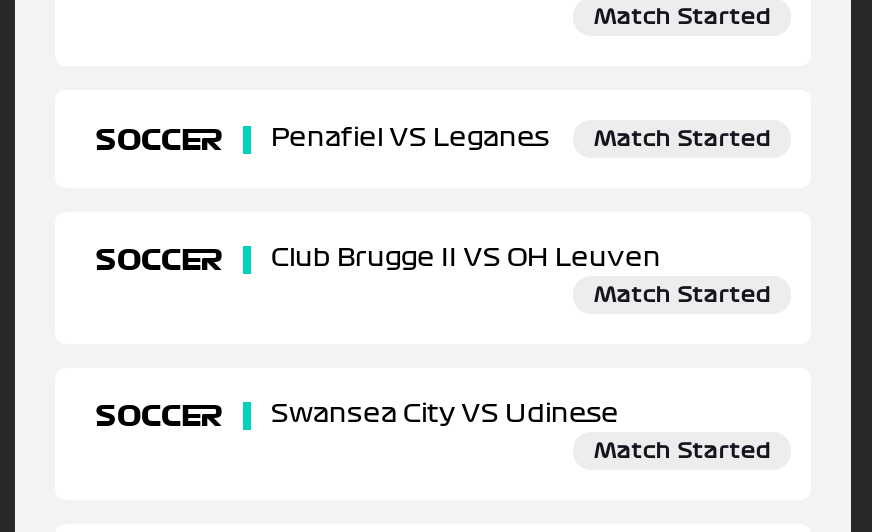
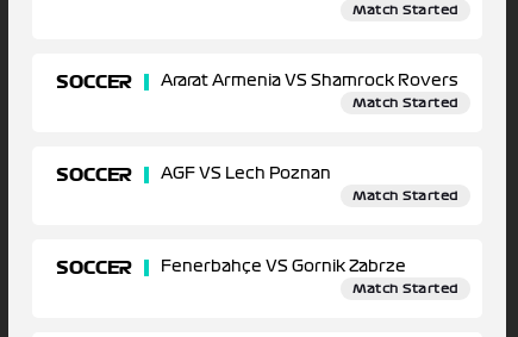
[271,126,549,150] Penafiel VS Leganes -> [161,74,458,88] Ararat Armenia VS Shamrock Rovers
[271,246,661,270] Club Brugge II VS OH Leuven -> [161,167,331,181] AGF VS Lech Poznan
[271,402,619,426] Swansea City VS Udinese -> [161,260,406,274] Fenerbahçe VS Gornik Zabrze

